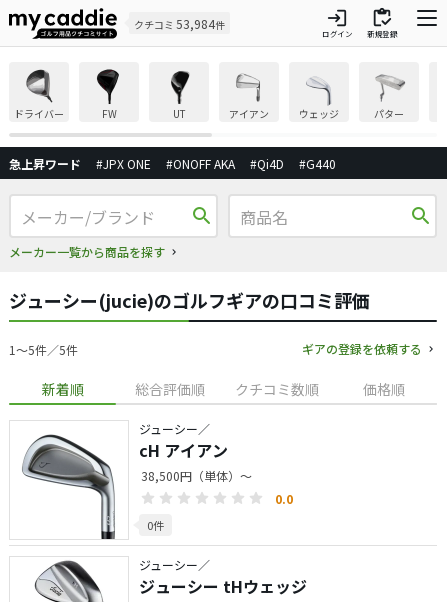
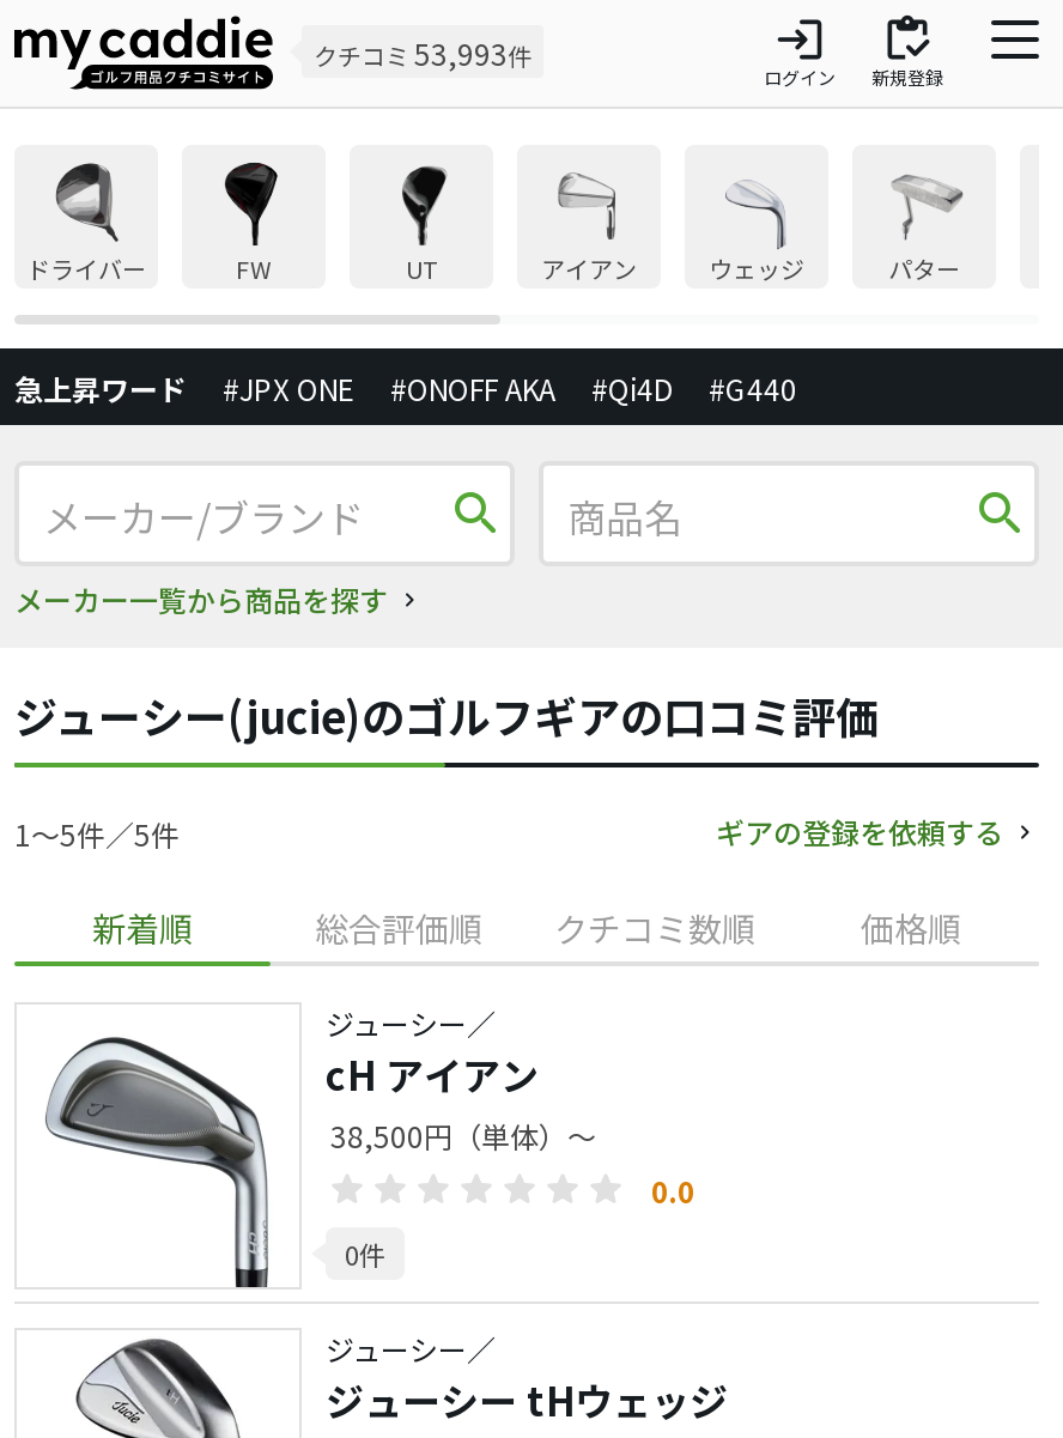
[134,15,225,32] クチコミ53,984件 -> [314,32,531,73] クチコミ53,993件

